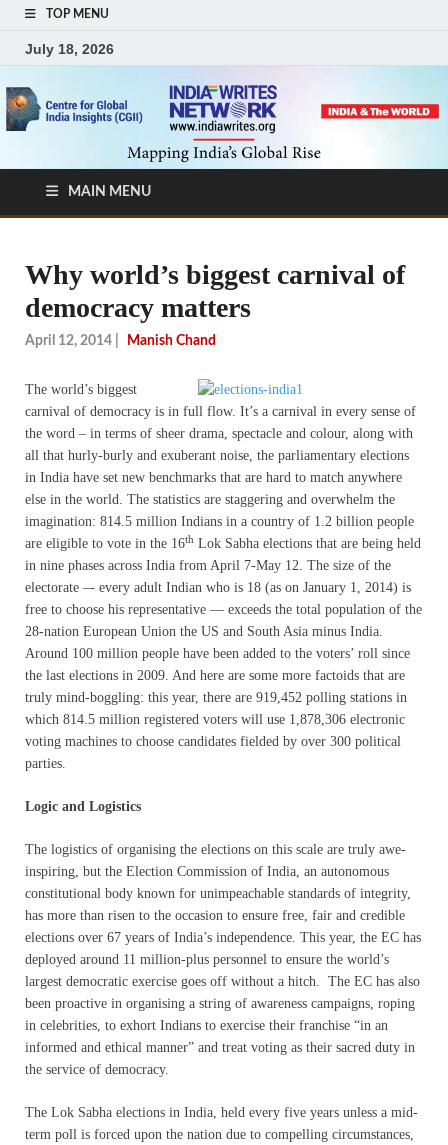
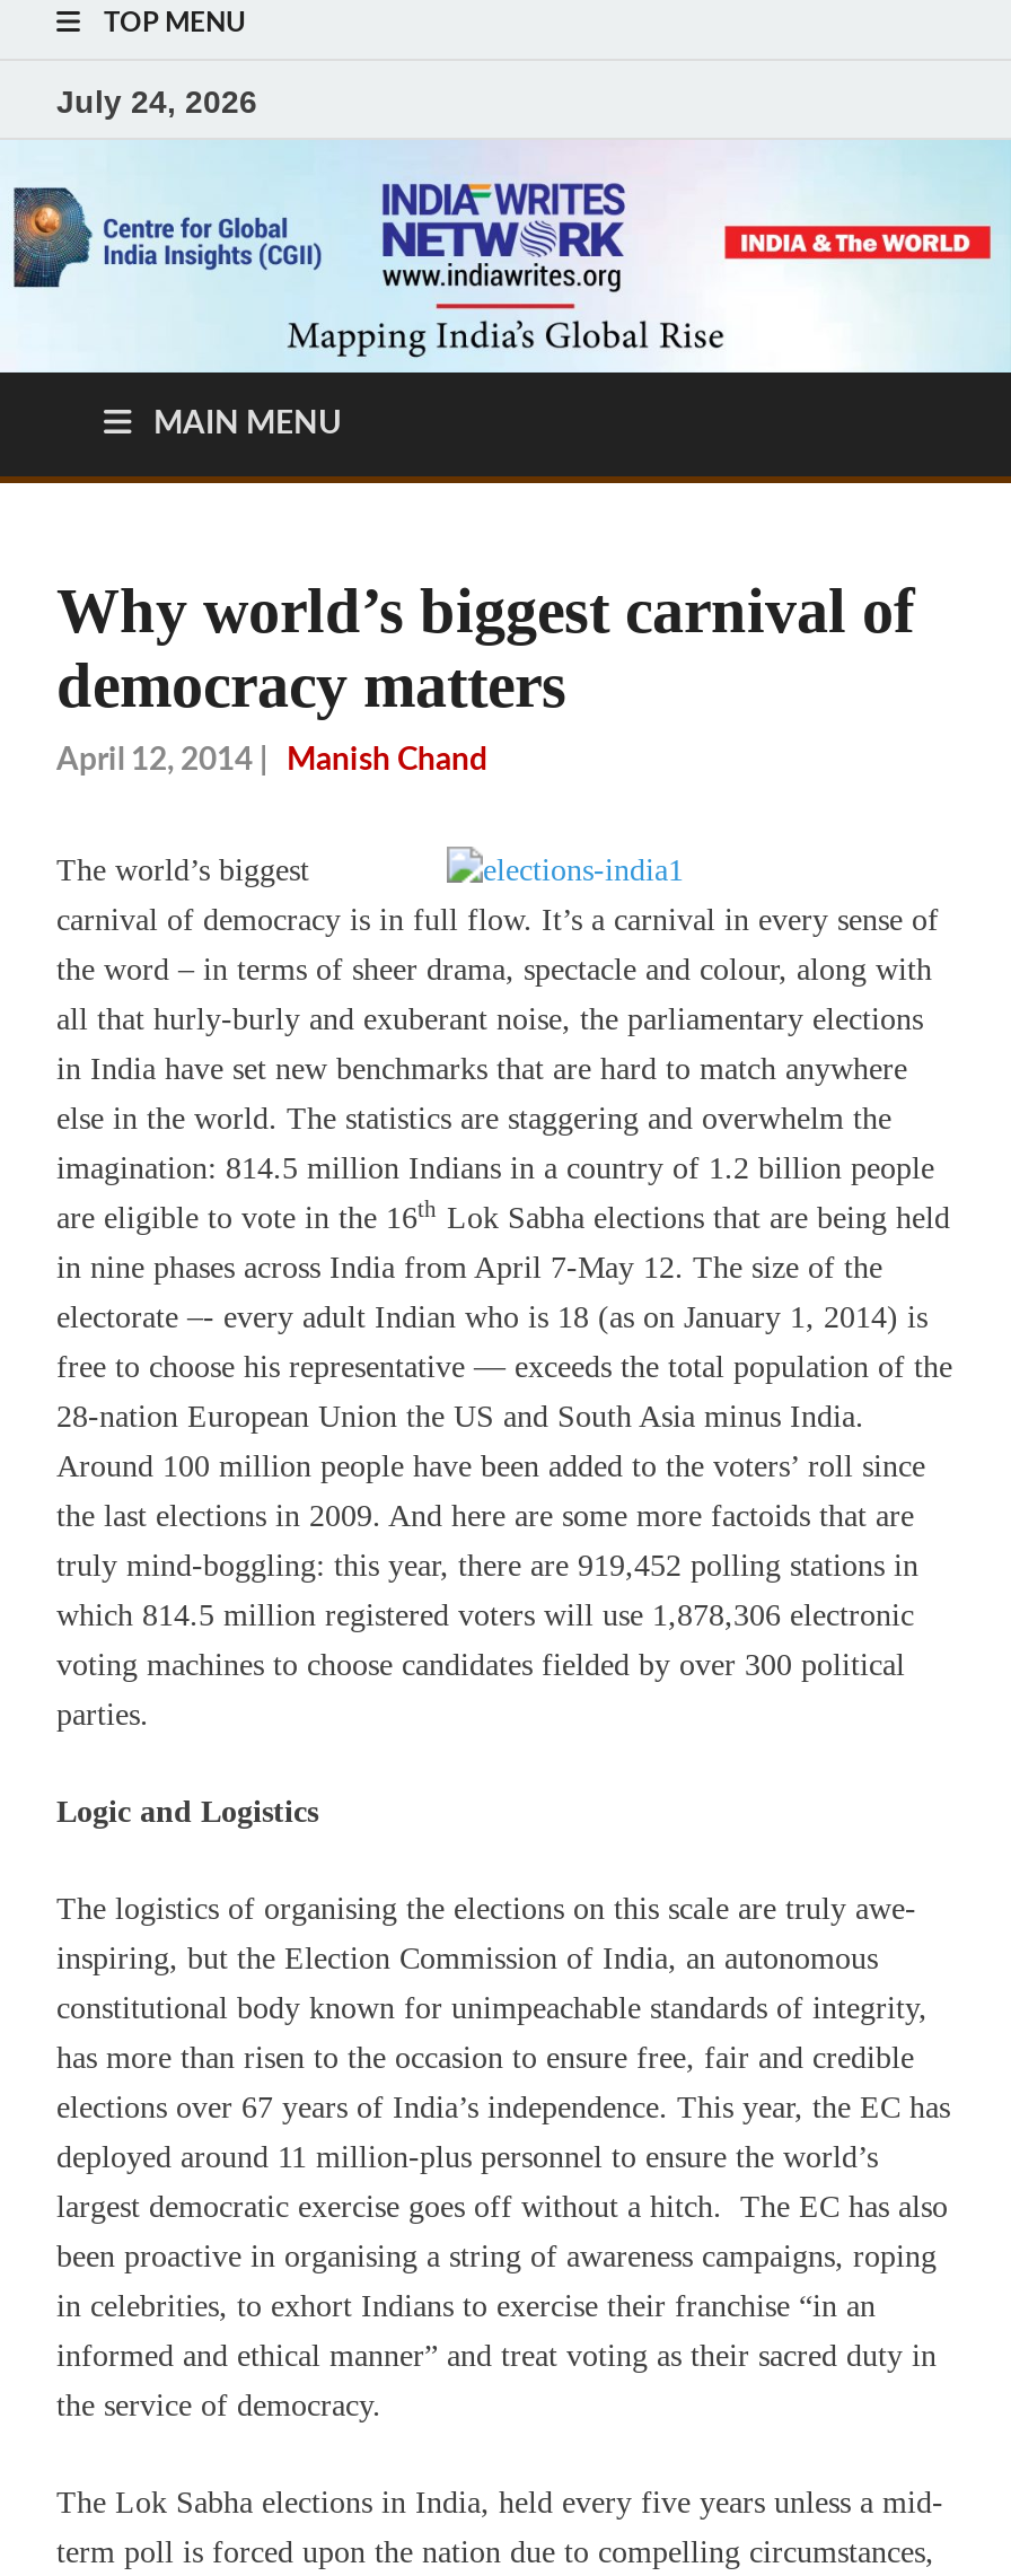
[25,40,114,56] July 18, 2026 -> [56,82,257,119] July 24, 2026

